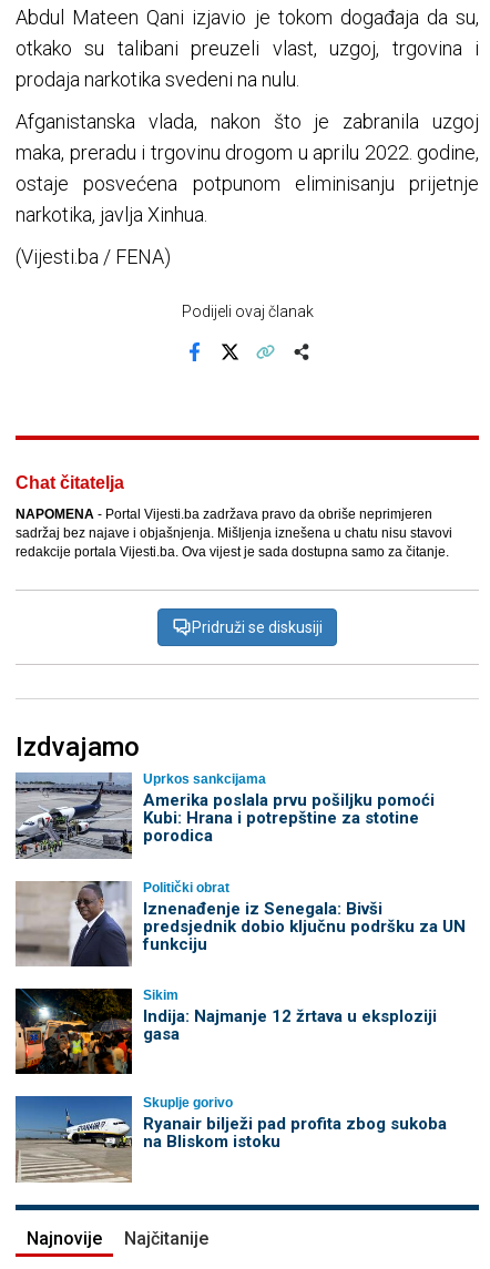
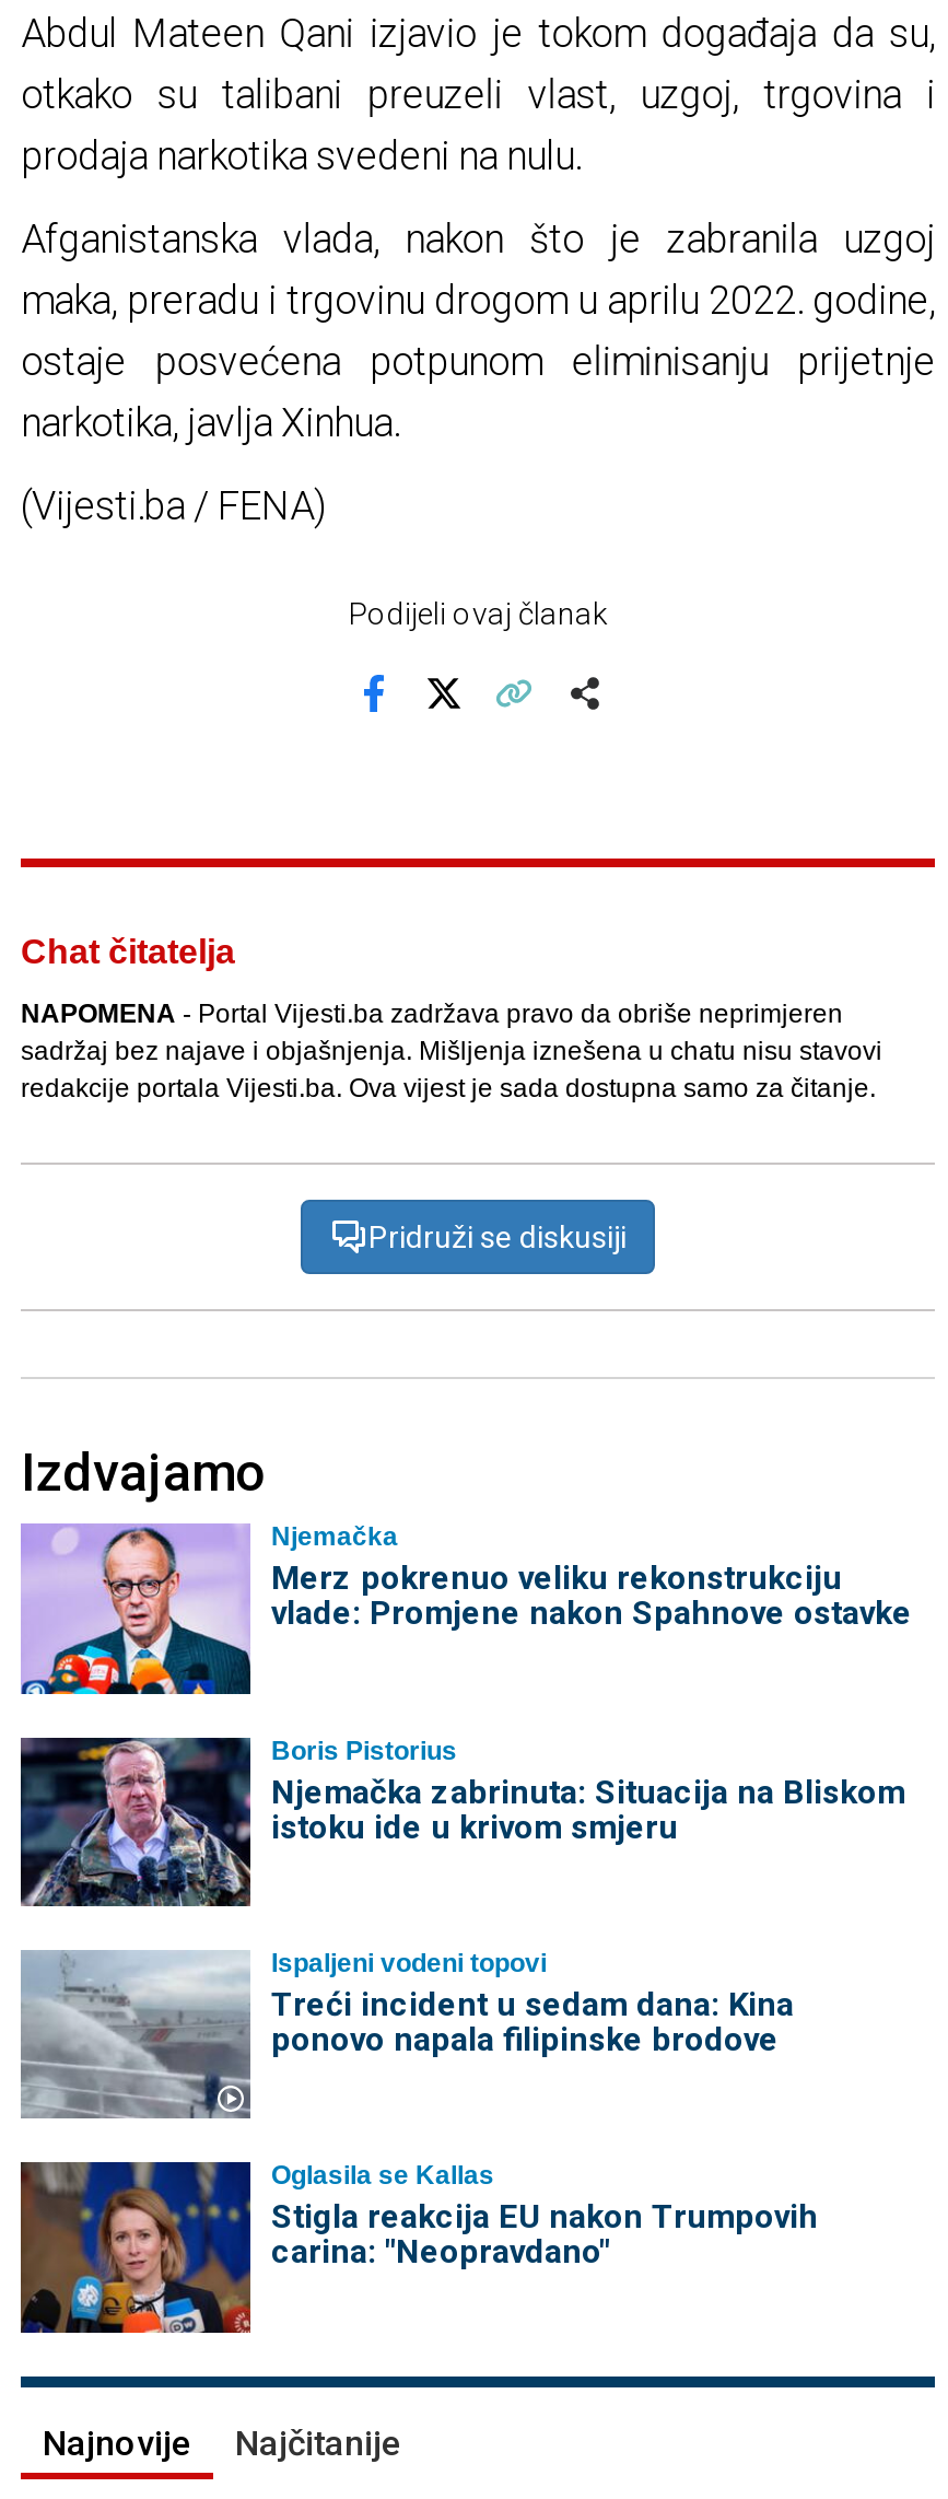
[14,772,434,860] [image] | Uprkos sankcijama | Amerika poslala prvu pošiljku pomoći | Kubi: Hrana i potrepštine za stotine | porodica -> [21,1522,912,1696] [image] | Njemačka | Merz pokrenuo veliku rekonstrukciju | vlade: Promjene nakon Spahnove ostavke
[14,880,465,968] [image] | Politički obrat | Iznenađenje iz Senegala: Bivši | predsjednik dobio ključnu podršku za UN | funkciju -> [19,1735,905,1908] [image] | Boris Pistorius | Njemačka zabrinuta: Situacija na Bliskom | istoku ide u krivom smjeru
[14,987,436,1075] [image] | Sikim | Indija: Najmanje 12 žrtava u eksploziji | gasa -> [21,1948,794,2121] [image] | Ispaljeni vodeni topovi | Treći incident u sedam dana: Kina | ponovo napala filipinske brodove
[14,1095,446,1183] [image] | Skuplje gorivo | Ryanair bilježi pad profita zbog sukoba | na Bliskom istoku -> [19,2160,818,2335] [image] | Oglasila se Kallas | Stigla reakcija EU nakon Trumpovih | carina: "Neopravdano"

